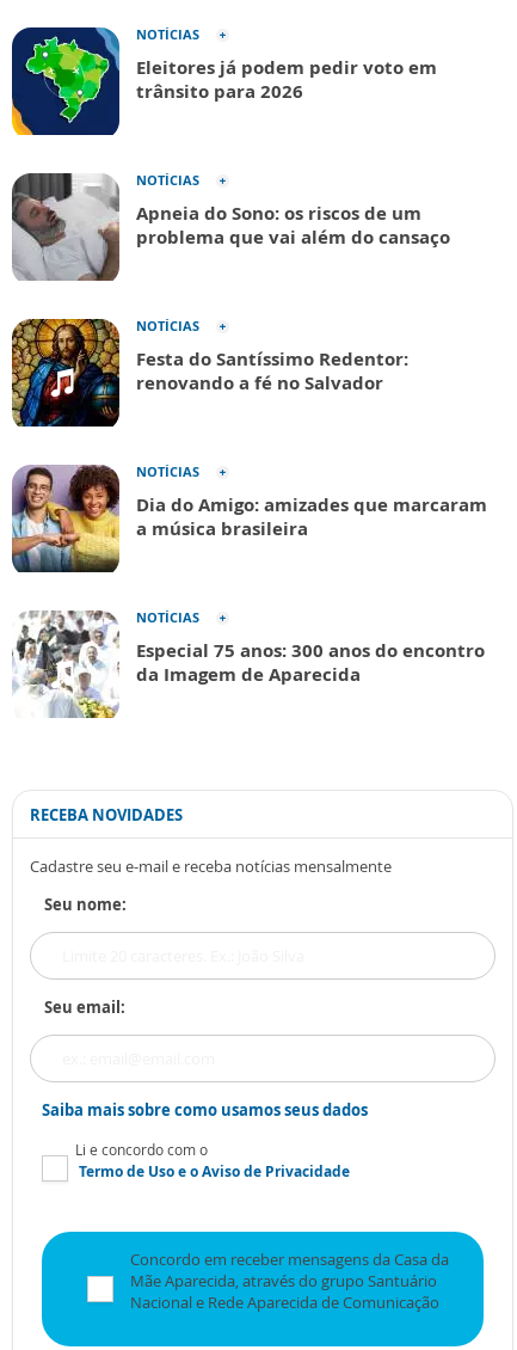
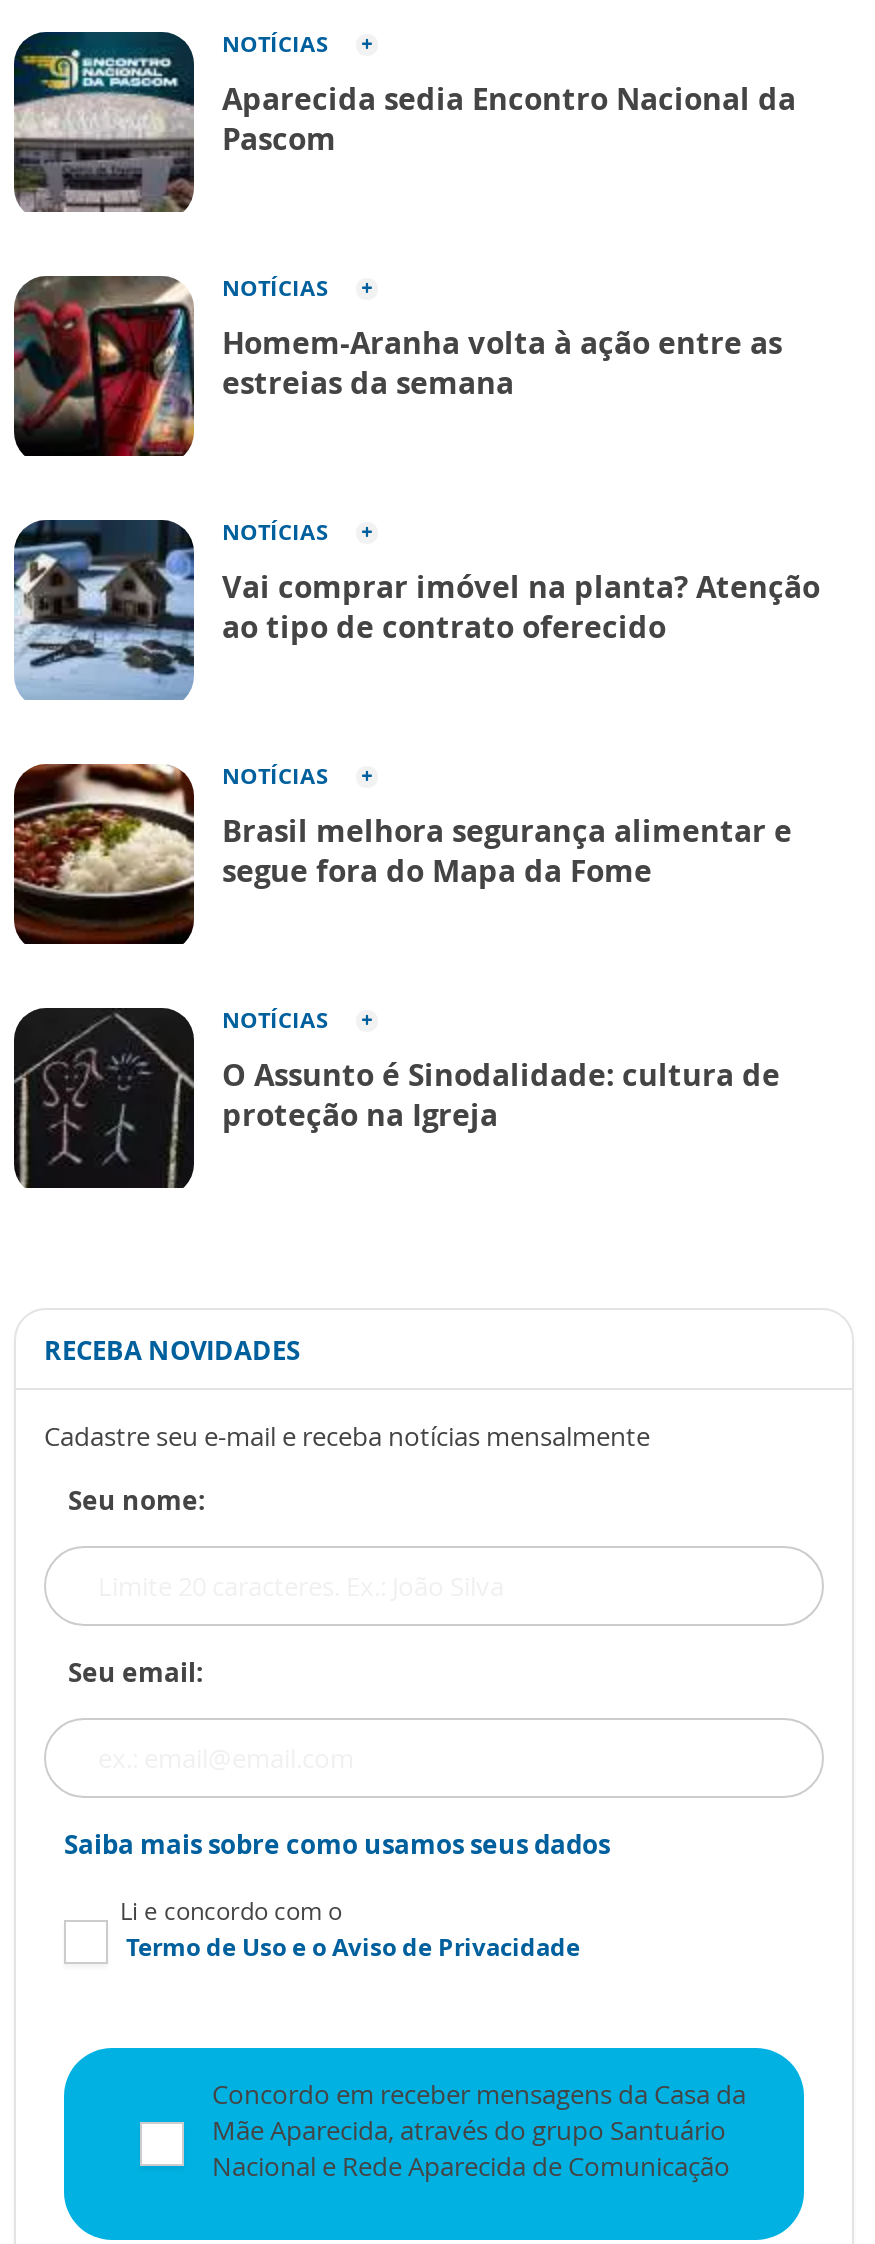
[11,26,437,136] [image] | Eleitores já podem pedir voto em | trânsito para 2026 -> [12,30,796,214] [image] | Aparecida sedia Encontro Nacional da | Pascom
[12,173,450,282] [image] | Apneia do Sono: os riscos de um | problema que vai além do cansaço -> [14,274,782,458] [image] | Homem-Aranha volta à ação entre as | estreias da semana
[11,318,408,428] [image] | Festa do Santíssimo Redentor: | renovando a fé no Salvador -> [12,518,820,700] [image] | Vai comprar imóvel na planta? Atenção | ao tipo de contrato oferecido
[11,465,487,572] [image] | Dia do Amigo: amizades que marcaram | a música brasileira -> [12,762,792,944] [image] | Brasil melhora segurança alimentar e | segue fora do Mapa da Fome
[12,610,485,719] [image] | Especial 75 anos: 300 anos do encontro | da Imagem de Aparecida -> [12,1006,780,1190] [image] | O Assunto é Sinodalidade: cultura de | proteção na Igreja

